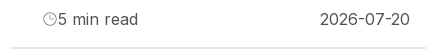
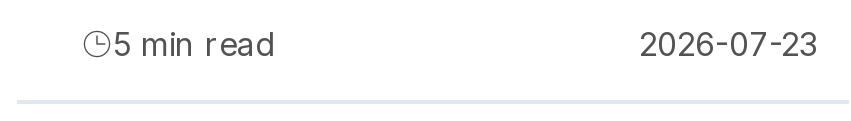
[320,9,410,29] 2026-07-20 -> [639,24,817,64] 2026-07-23

